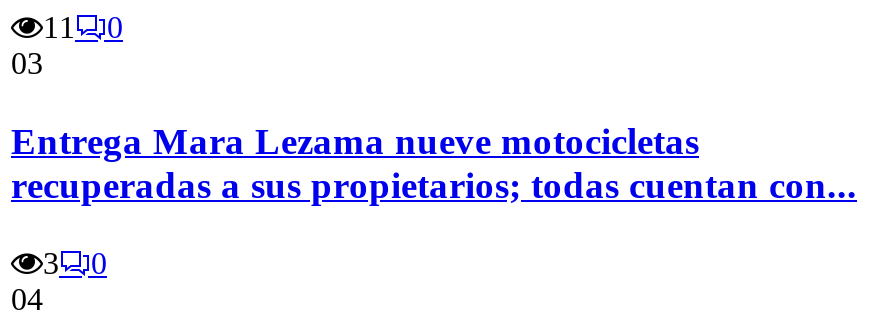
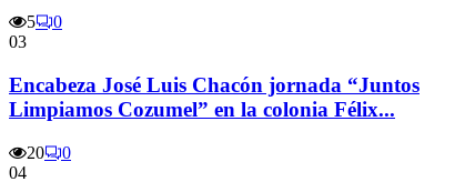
[43,11,75,45] 11 -> [27,13,36,31] 5
[11,120,857,206] Entrega Mara Lezama nueve motocicletas | recuperadas a sus propietarios; todas cuentan con... -> [9,73,420,121] Encabeza José Luis Chacón jornada “Juntos | Limpiamos Cozumel” en la colonia Félix...
[43,246,59,280] 3 -> [27,143,44,162] 20

